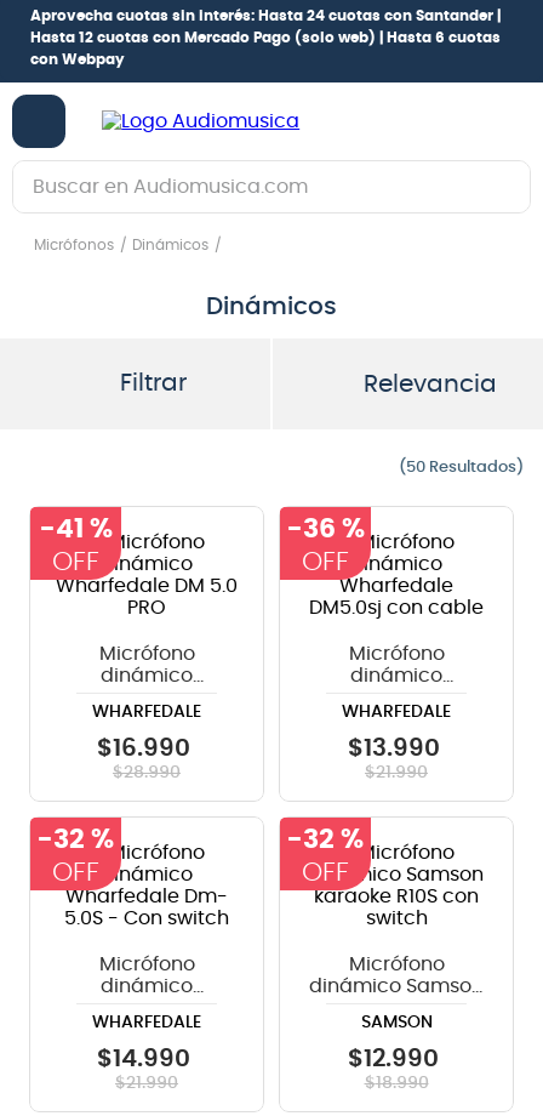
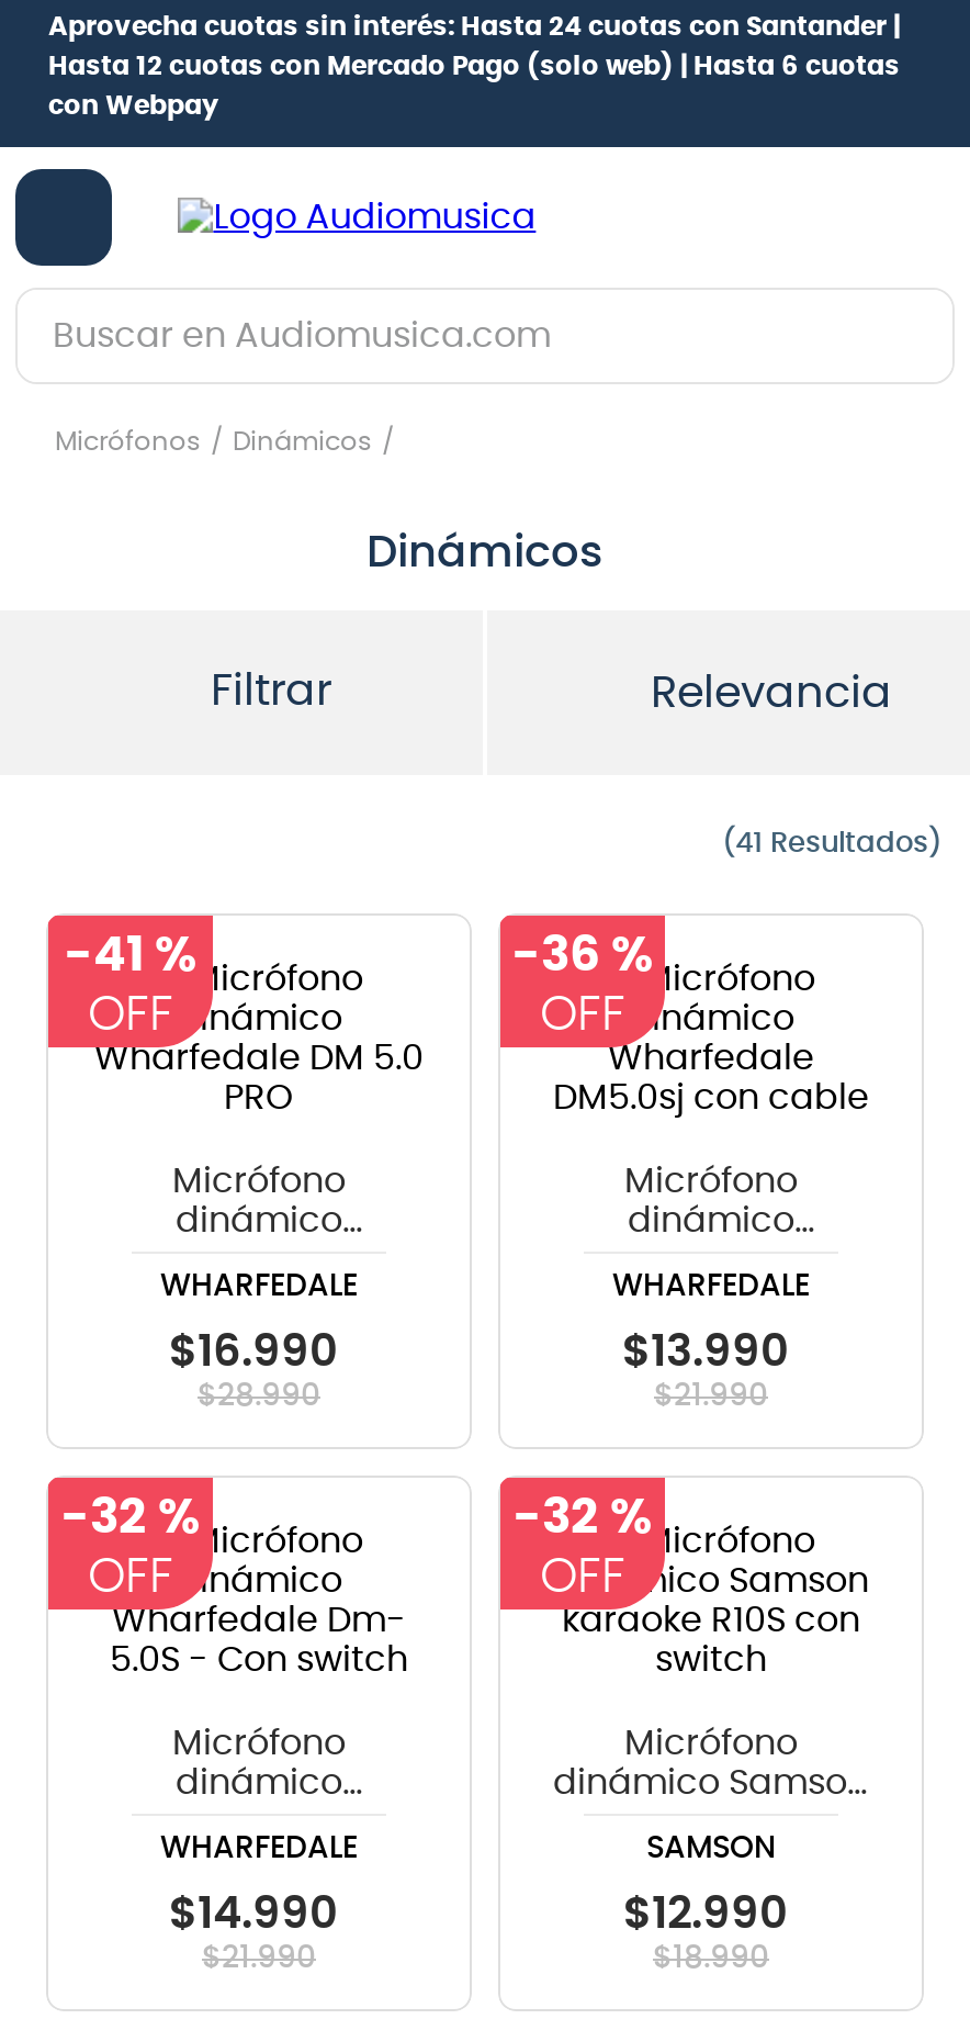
[406,460,429,475] 50 -> [735,830,770,858] 41

